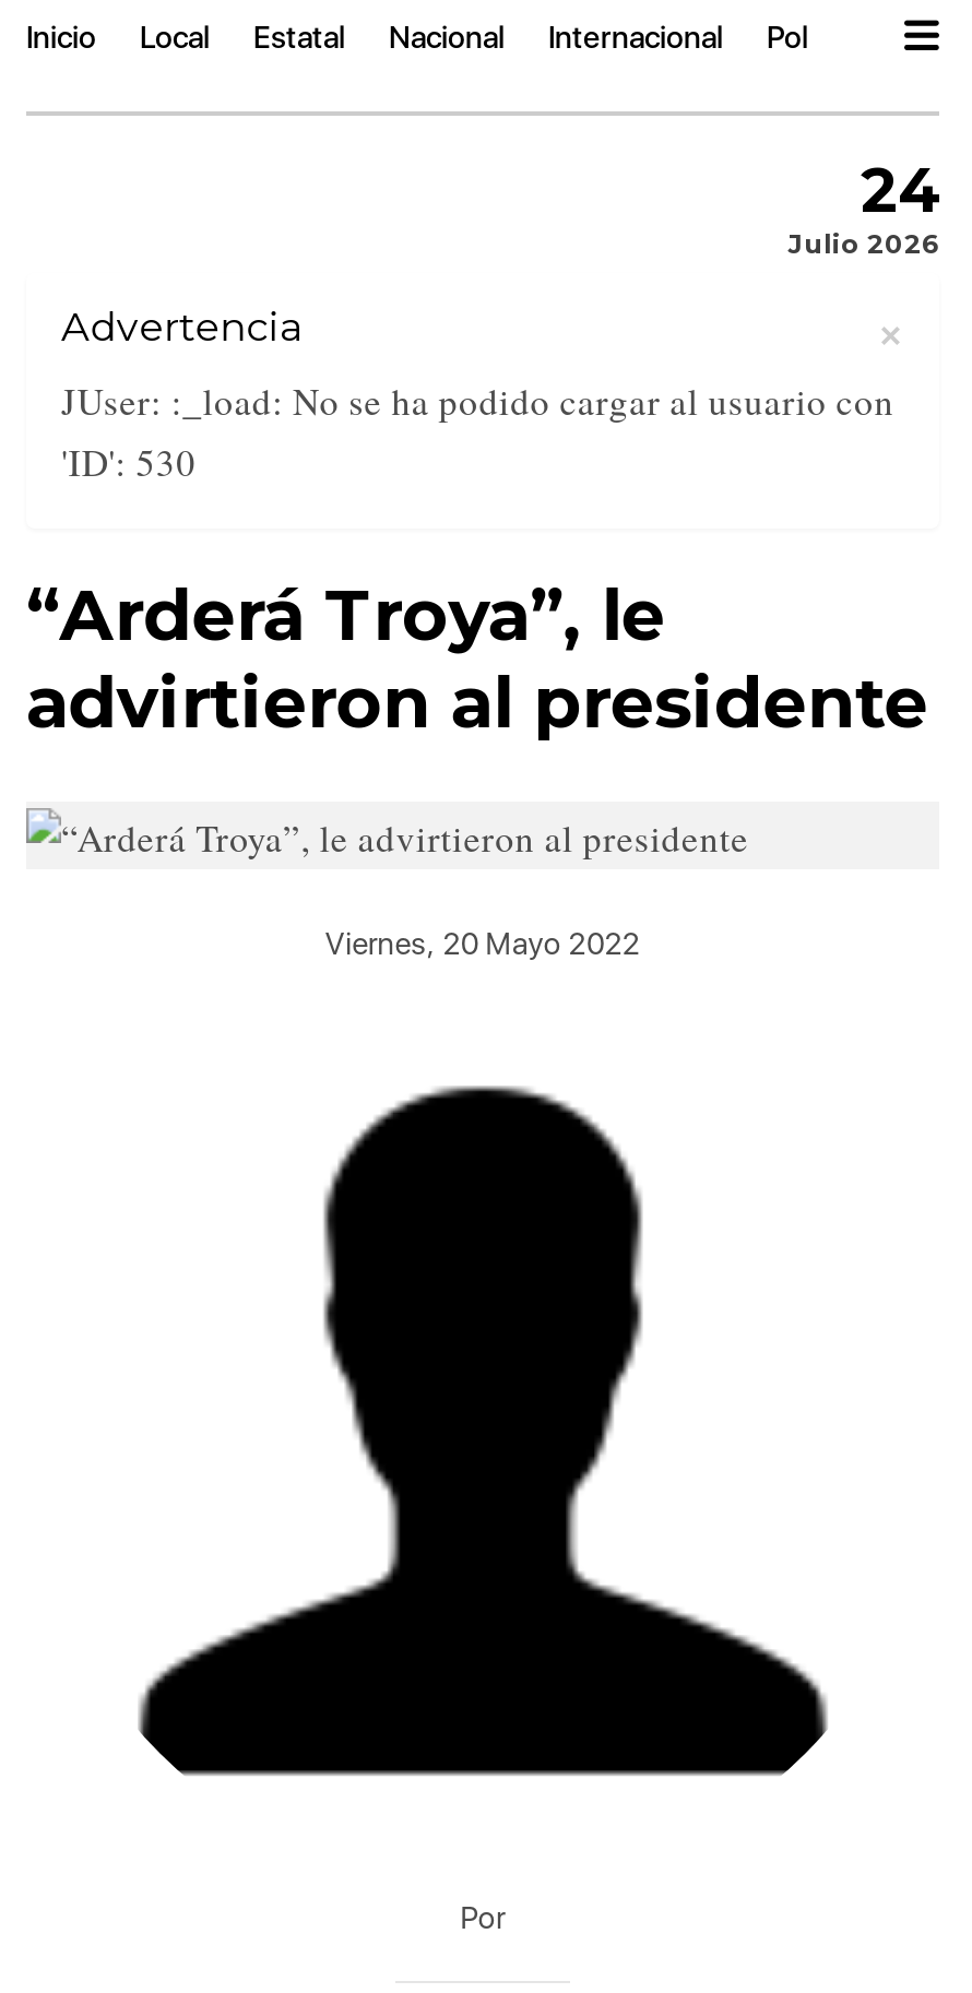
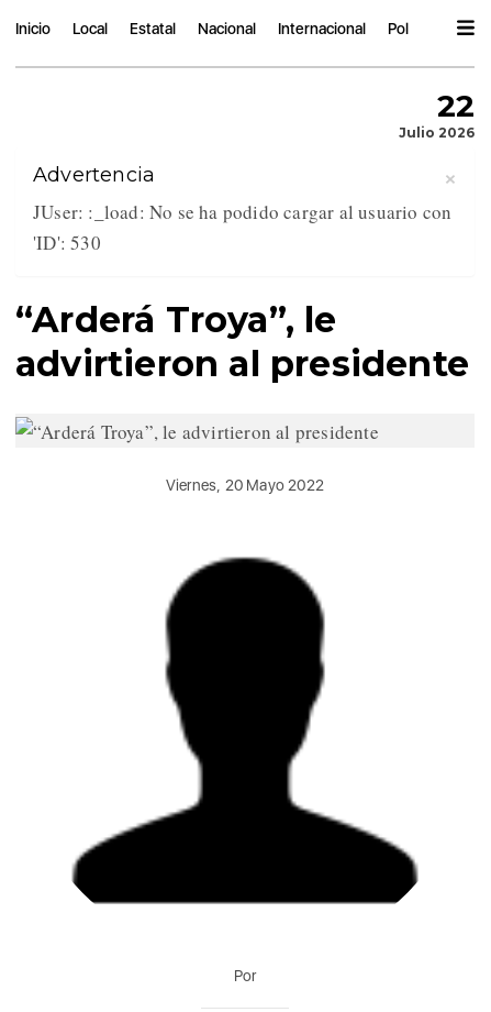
[861,154,939,228] 24 -> [437,87,475,125] 22

